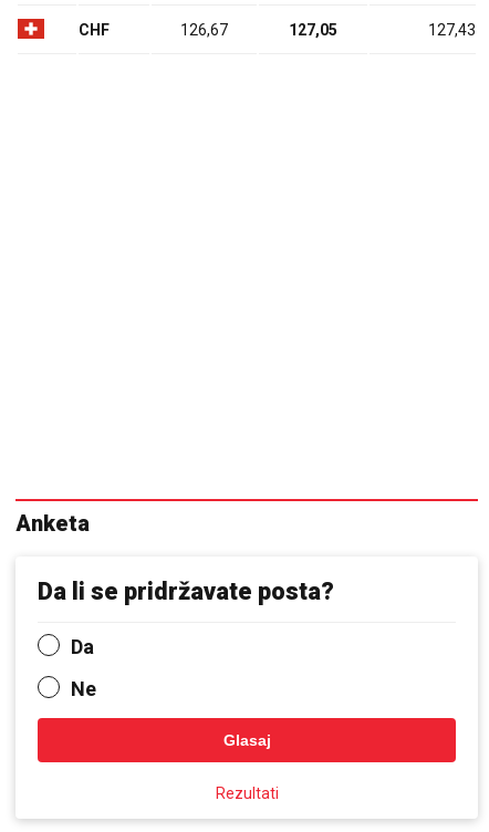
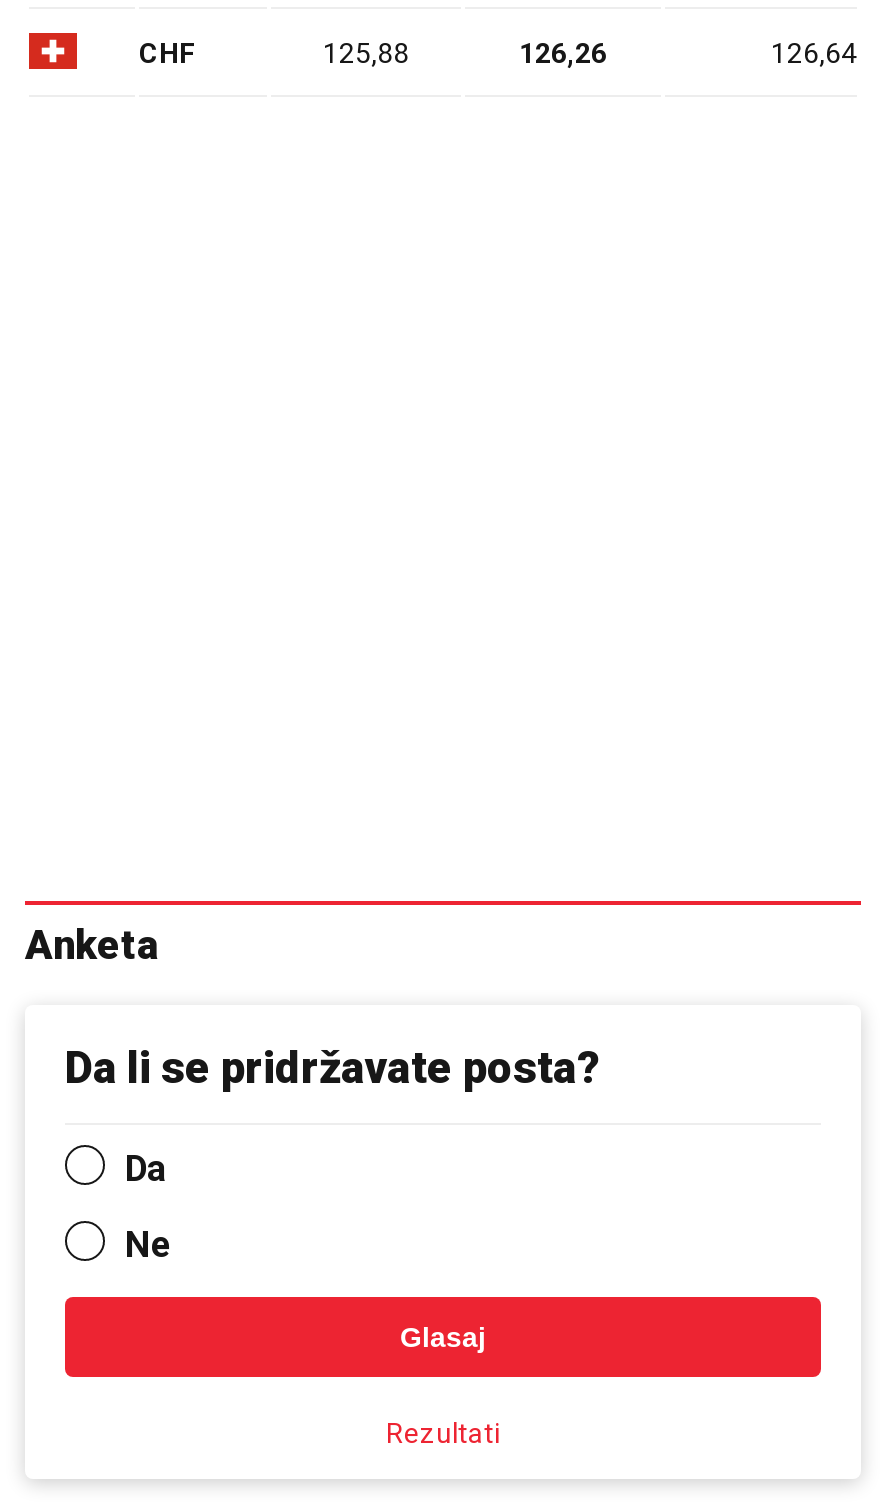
[180,21,228,39] 126,67 -> [323,37,409,69] 125,88
[289,21,337,39] 127,05 -> [519,37,607,69] 126,26
[428,21,476,39] 127,43 -> [771,37,857,69] 126,64

